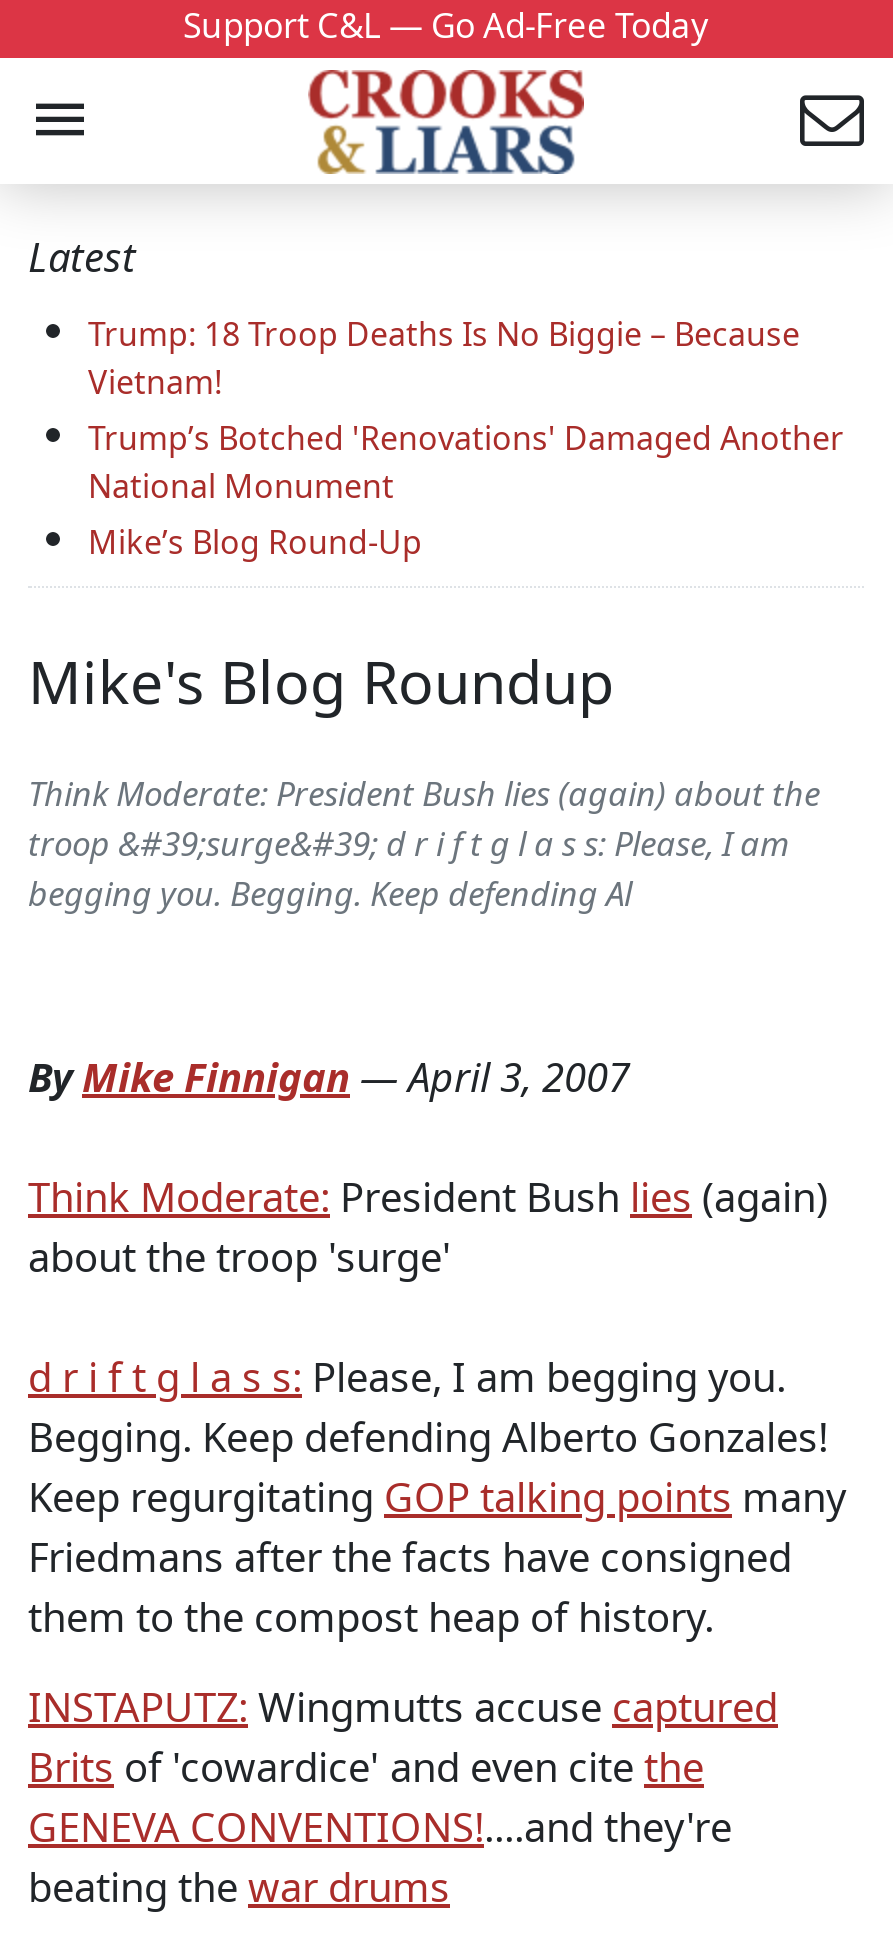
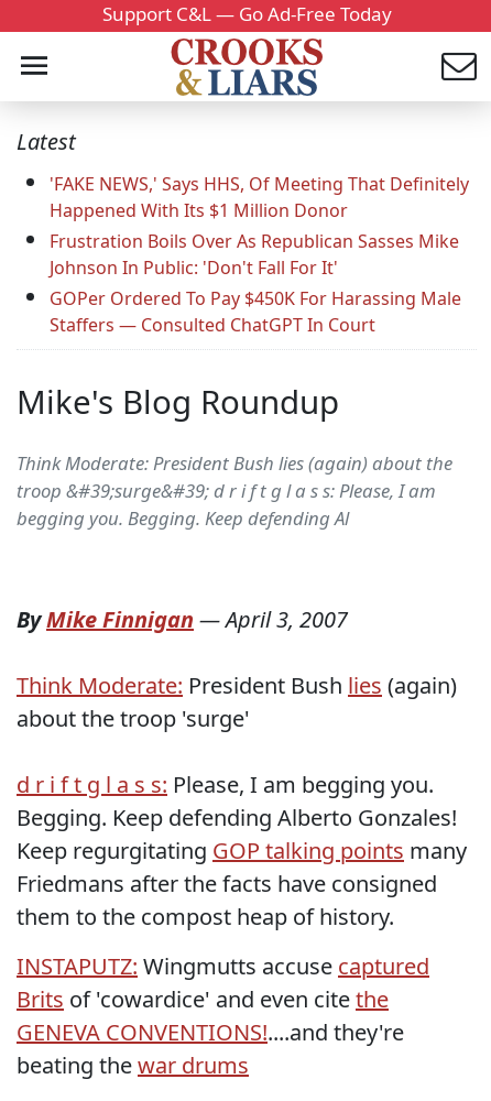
[88,313,844,565] Trump: 18 Troop Deaths Is No Biggie – Because | Vietnam! | Trump’s Botched 'Renovations' Damaged Another | National Monument | Mike’s Blog Round-Up -> [50,172,469,337] 'FAKE NEWS,' Says HHS, Of Meeting That Definitely | Happened With Its $1 Million Donor | Frustration Boils Over As Republican Sasses Mike | Johnson In Public: 'Don't Fall For It' | GOPer Ordered To Pay $450K For Harassing Male | Staffers — Consulted ChatGPT In Court

